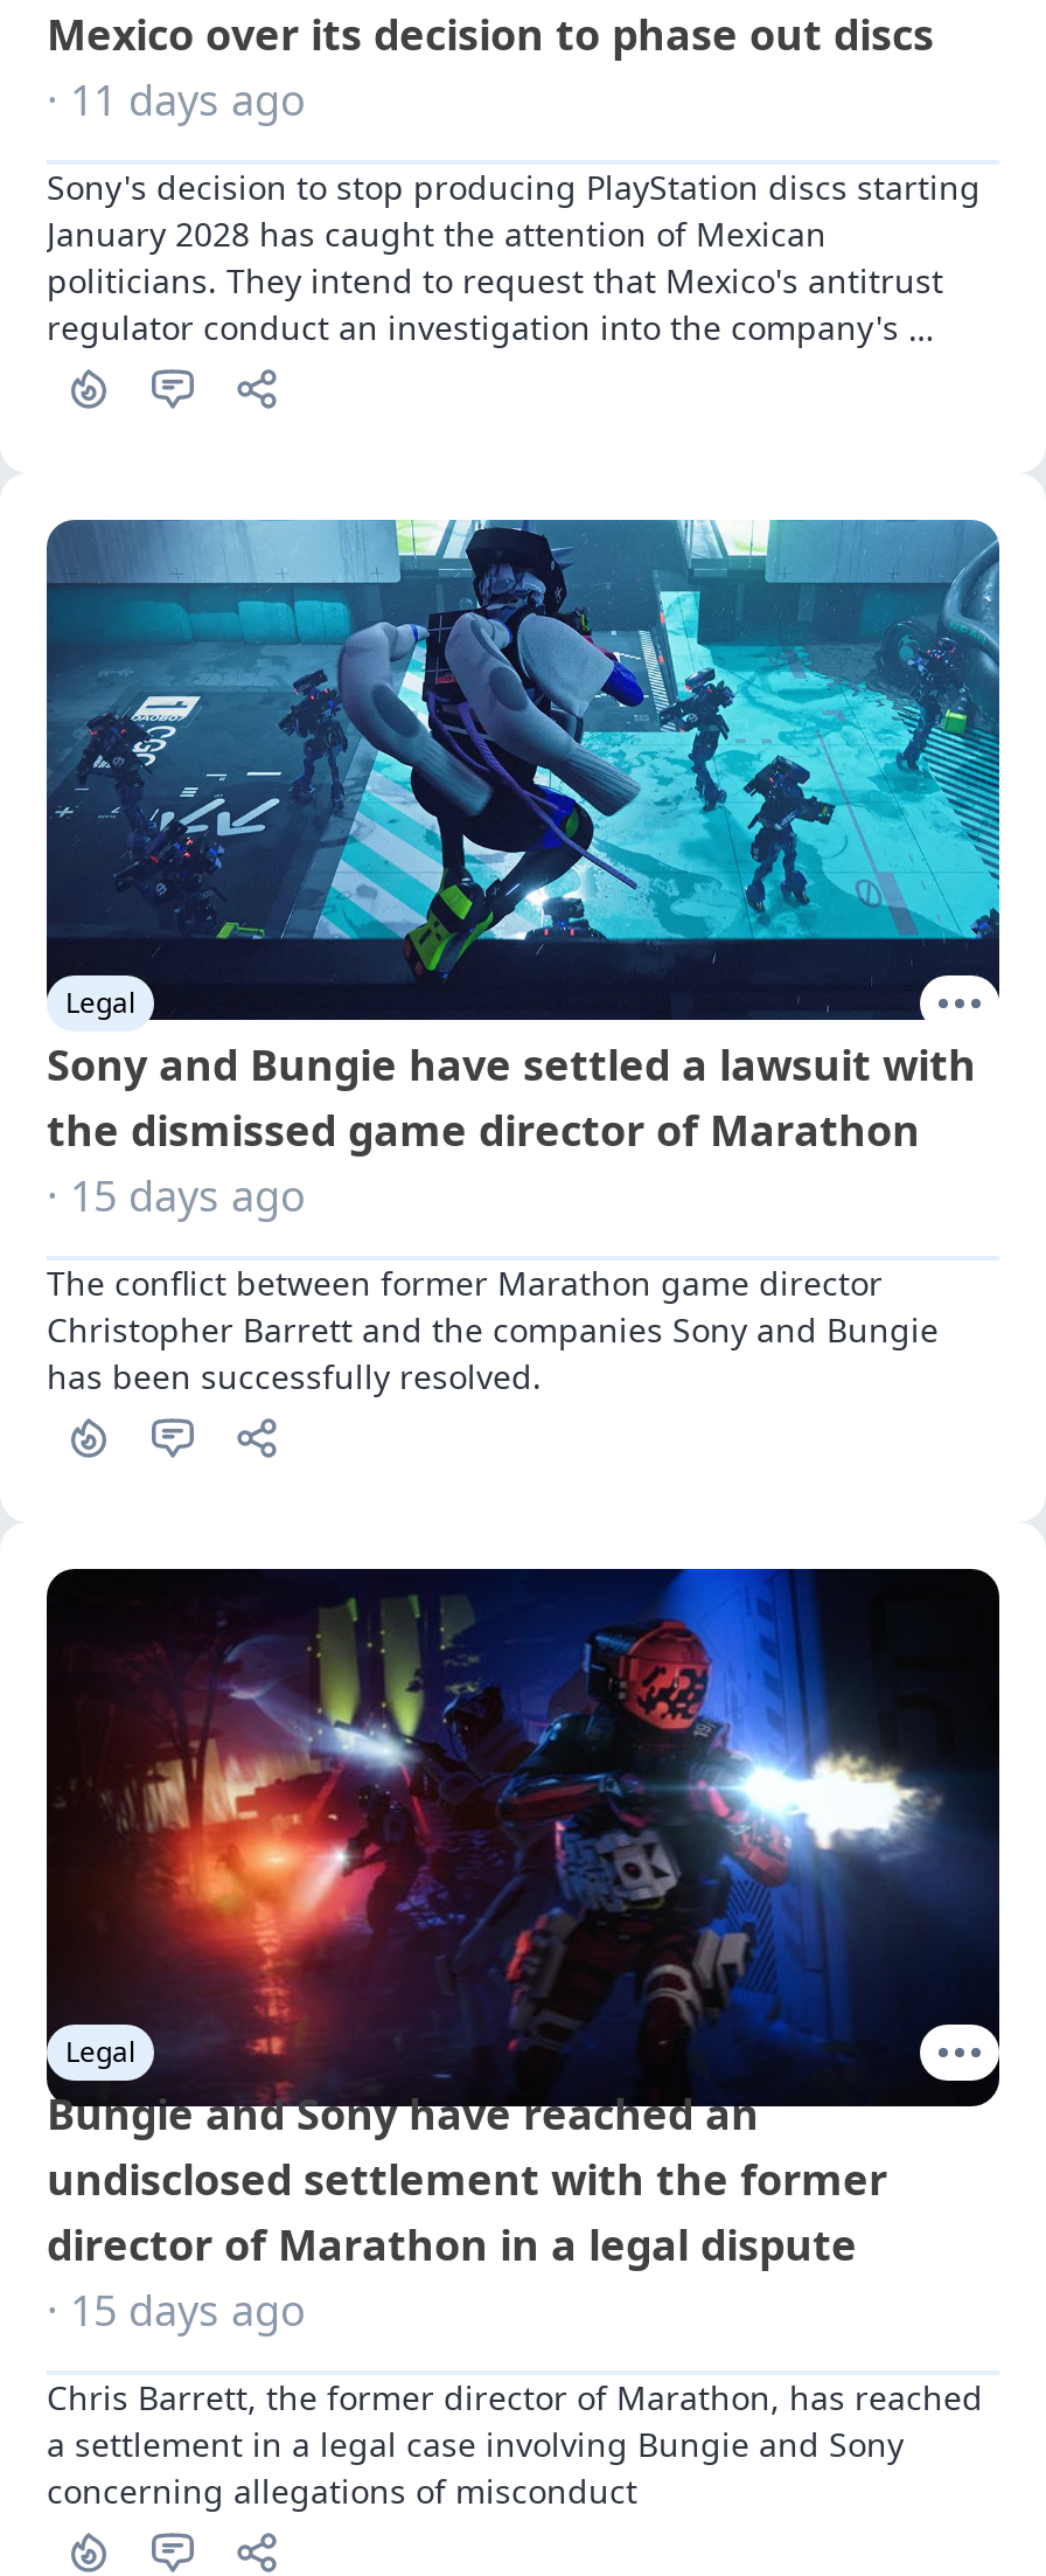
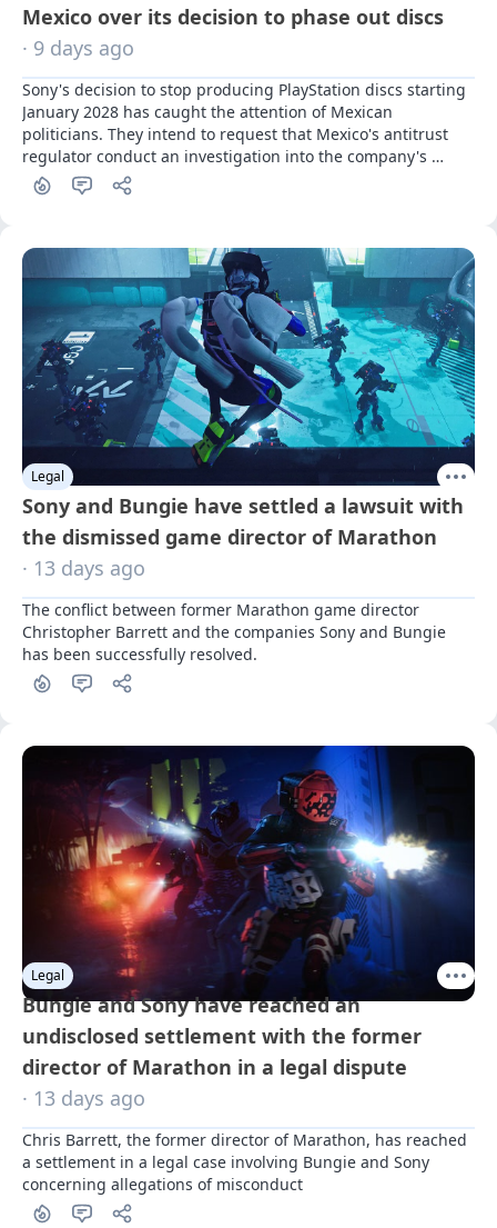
[47,71,306,128] · 11 days ago -> [22,34,134,61] · 9 days ago
[47,1167,306,1223] · 15 days ago -> [22,555,145,582] · 13 days ago
[47,2281,306,2337] · 15 days ago -> [22,1085,145,1112] · 13 days ago

